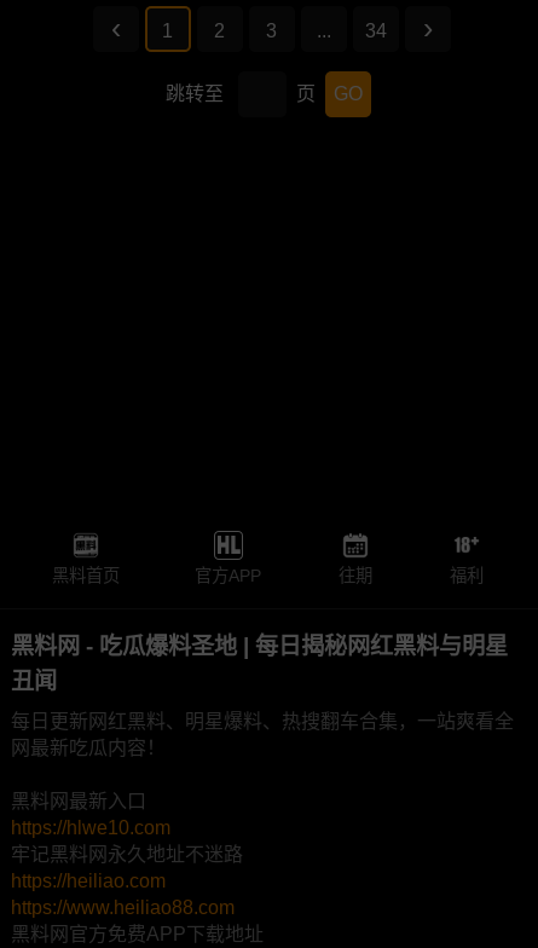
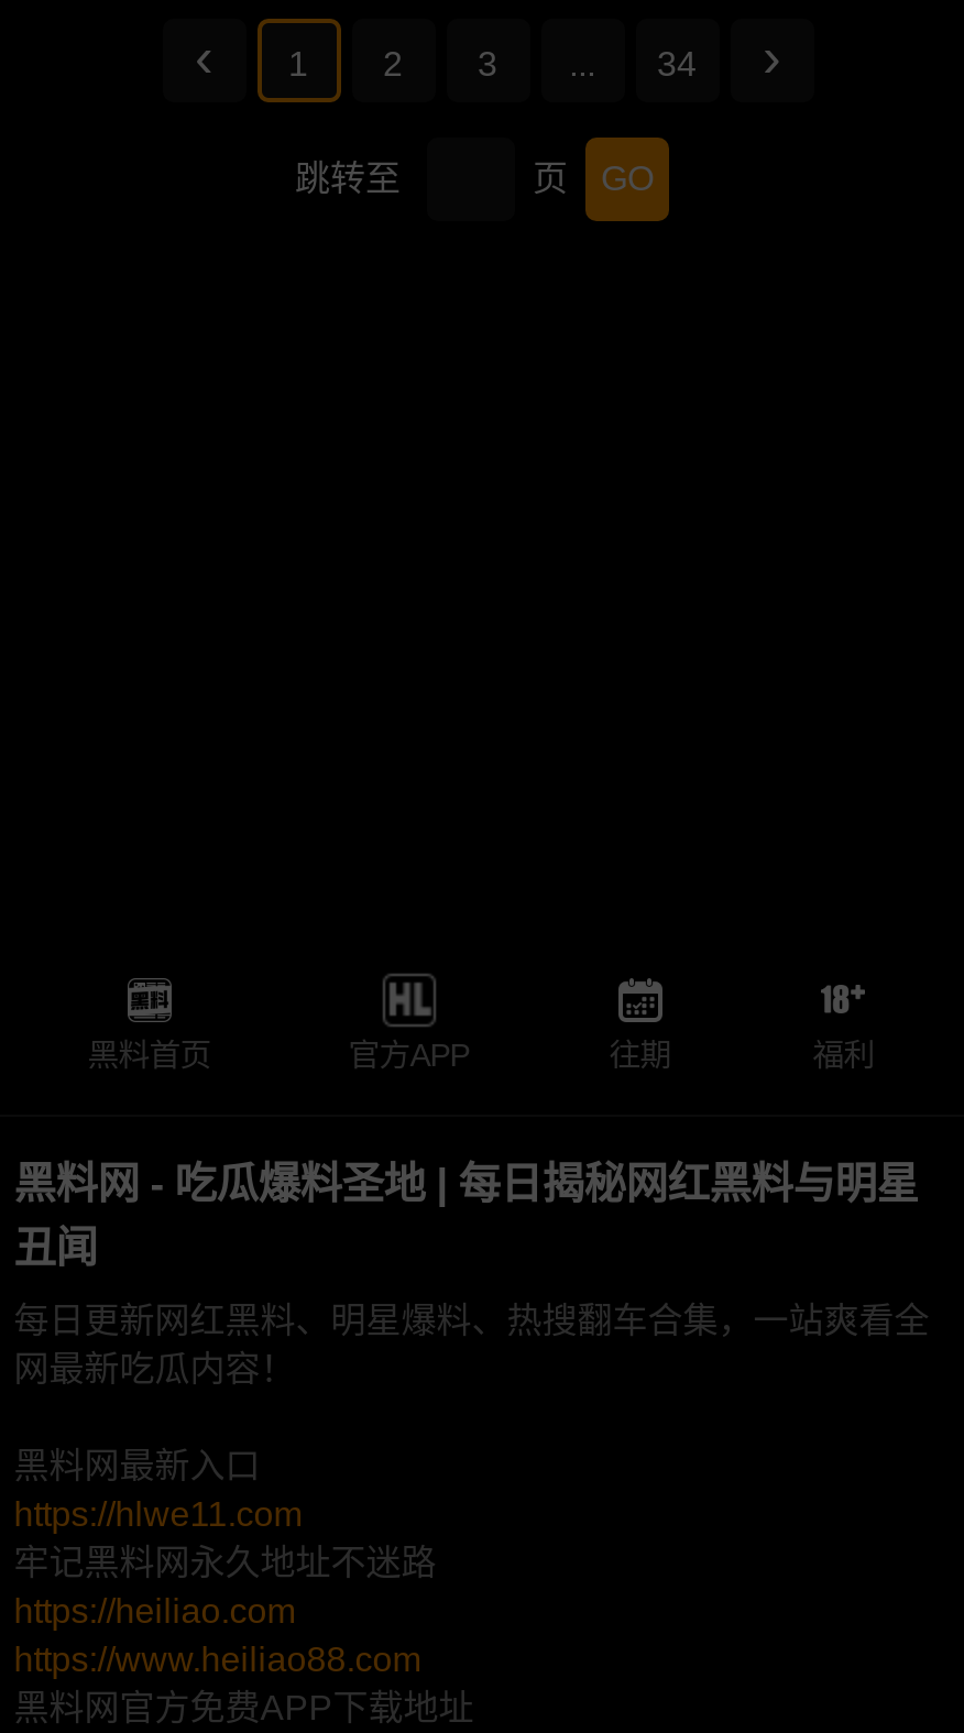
[11,818,171,838] https://hlwe10.com -> [14,1496,302,1533] https://hlwe11.com

